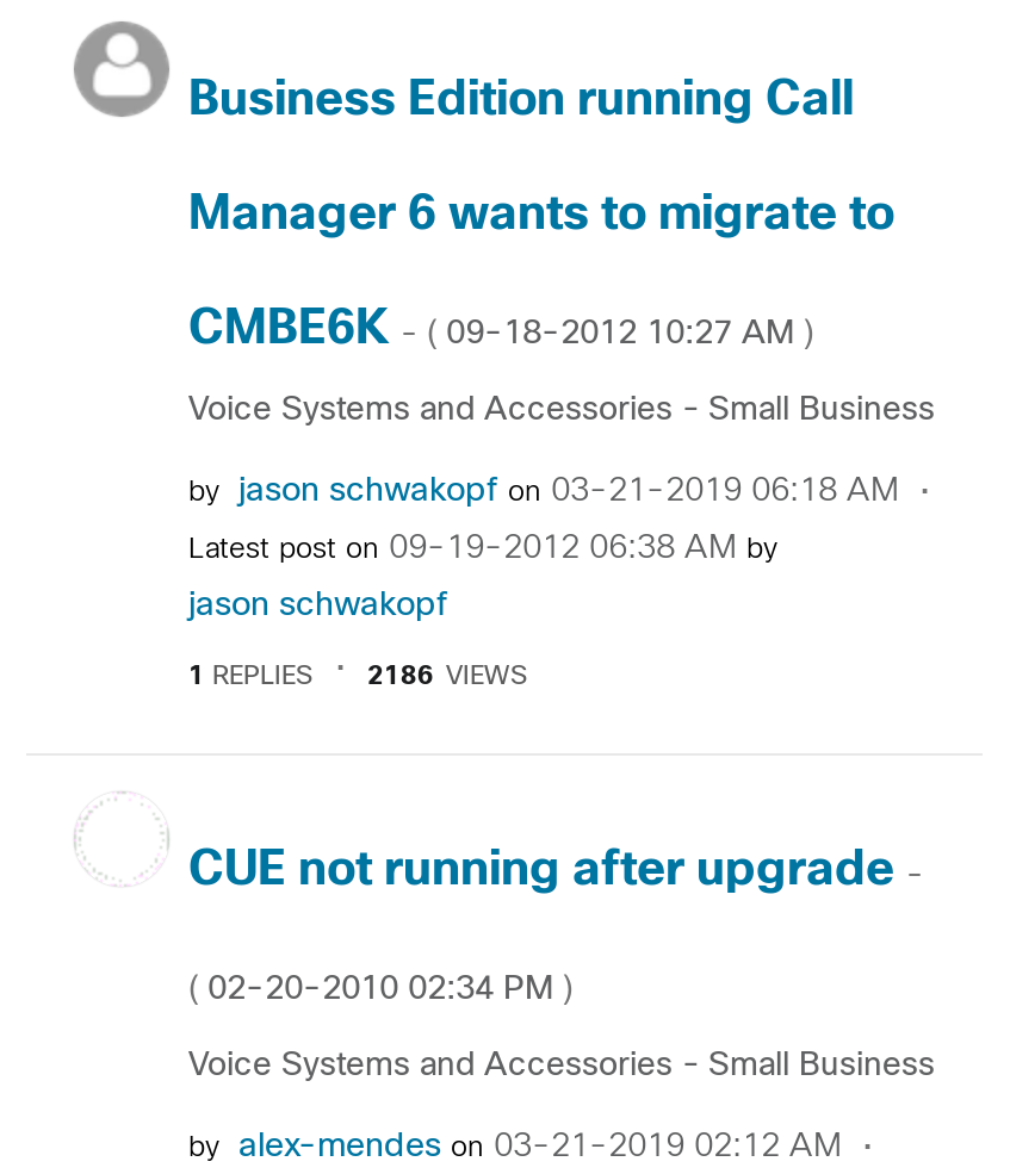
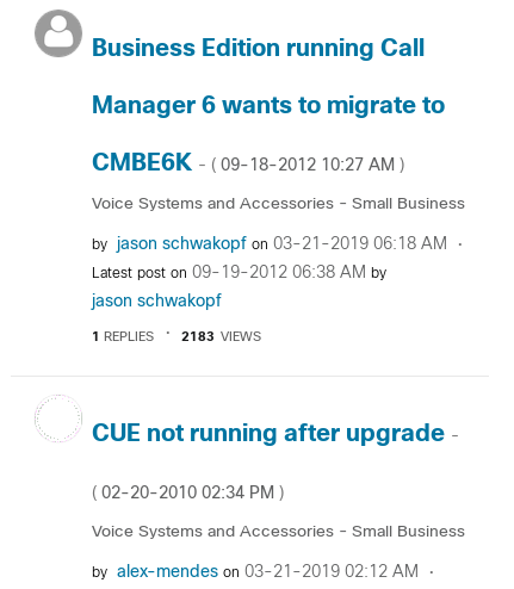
[367,665,527,689] 2186 VIEWS -> [181,331,261,343] 2183 VIEWS

